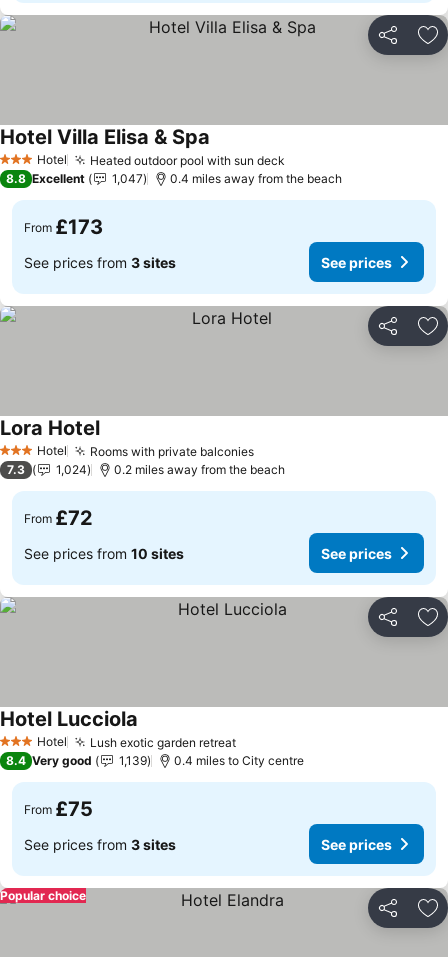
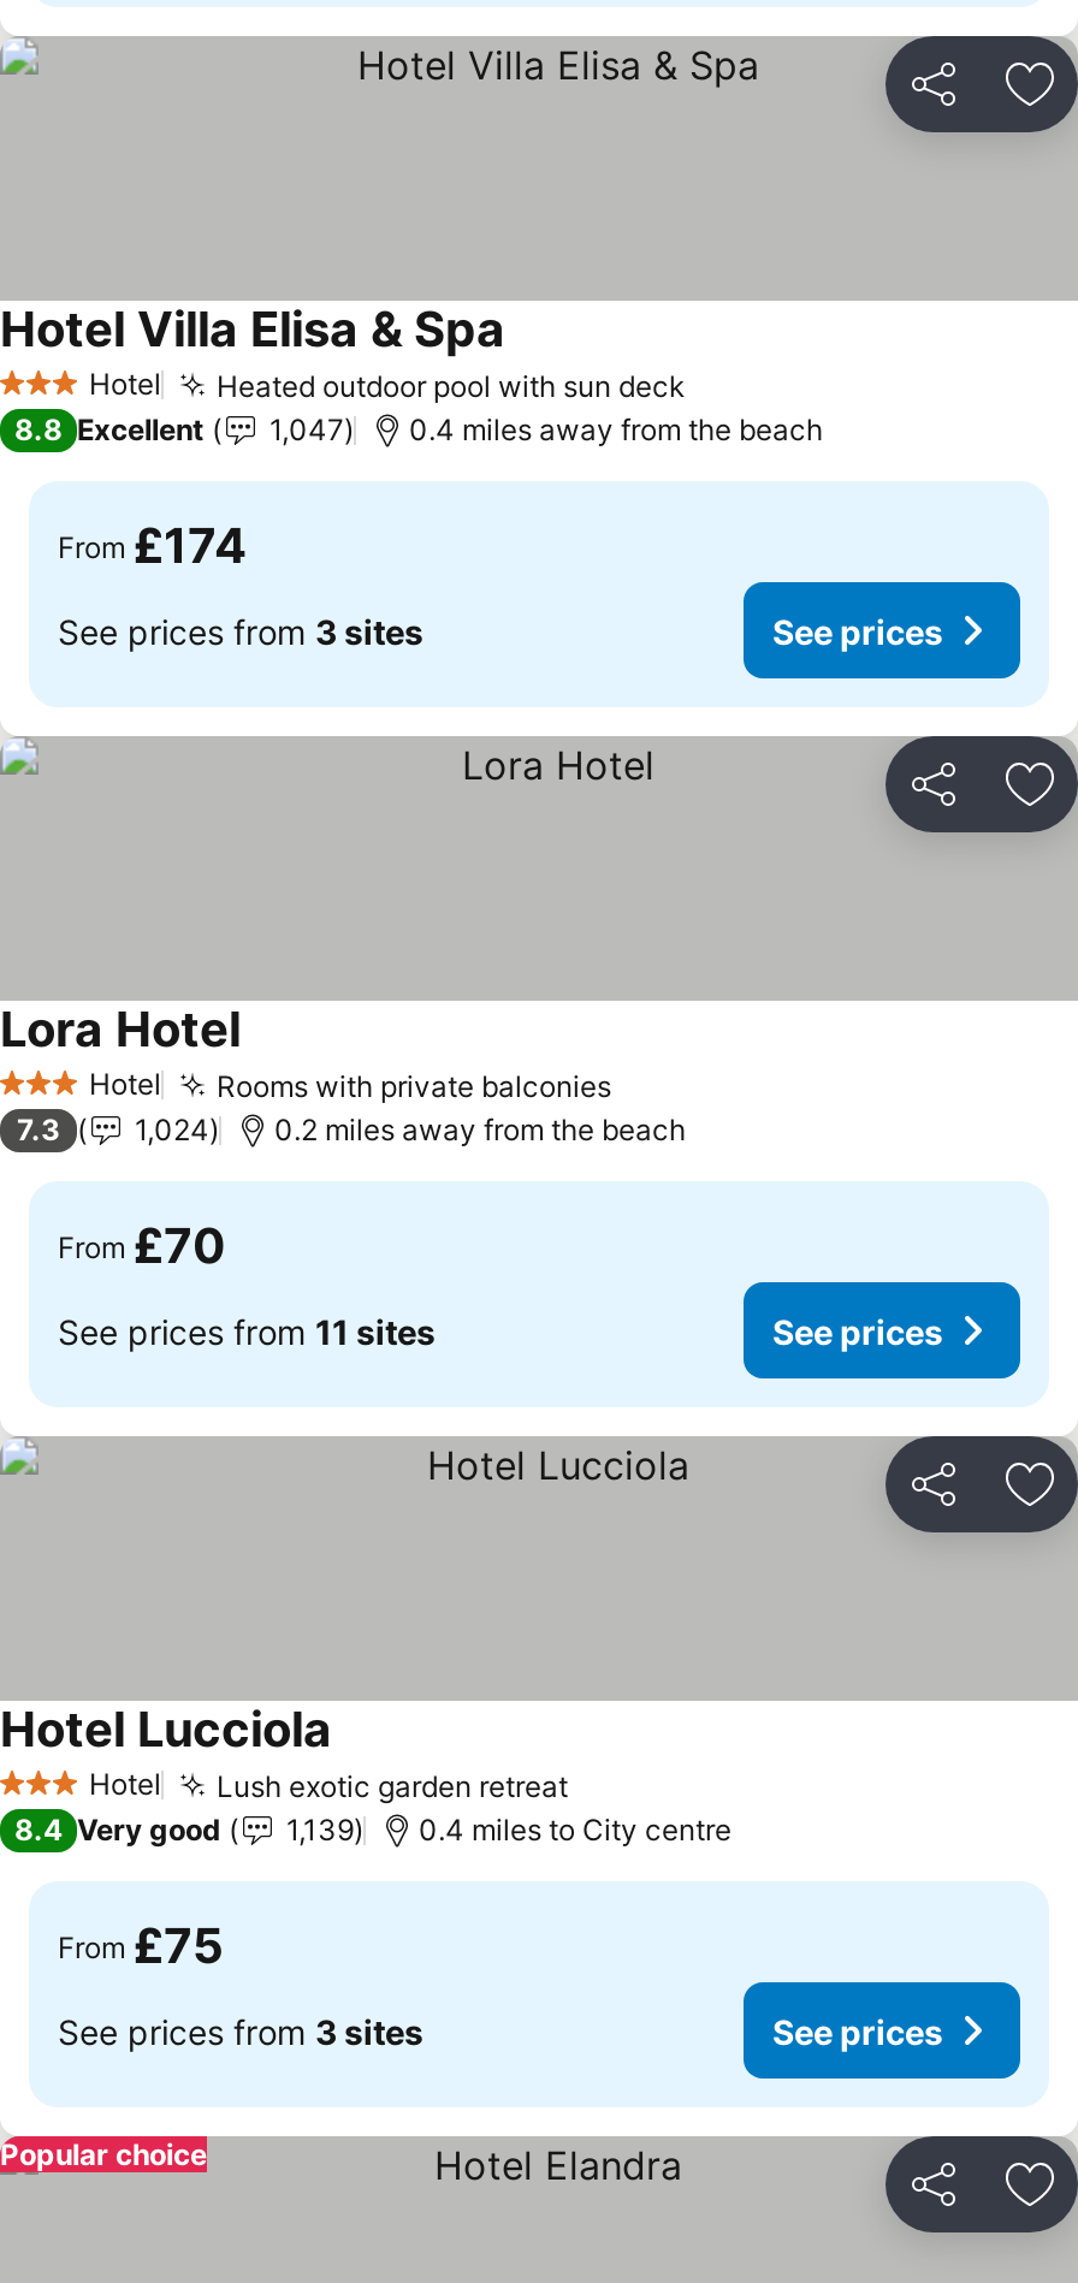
[24,215,103,239] From £173 -> [58,517,248,575] From £174
[24,506,93,530] From £72 -> [58,1217,226,1275] From £70
[24,544,184,561] See prices from 10 sites -> [58,1310,436,1351] See prices from 11 sites

